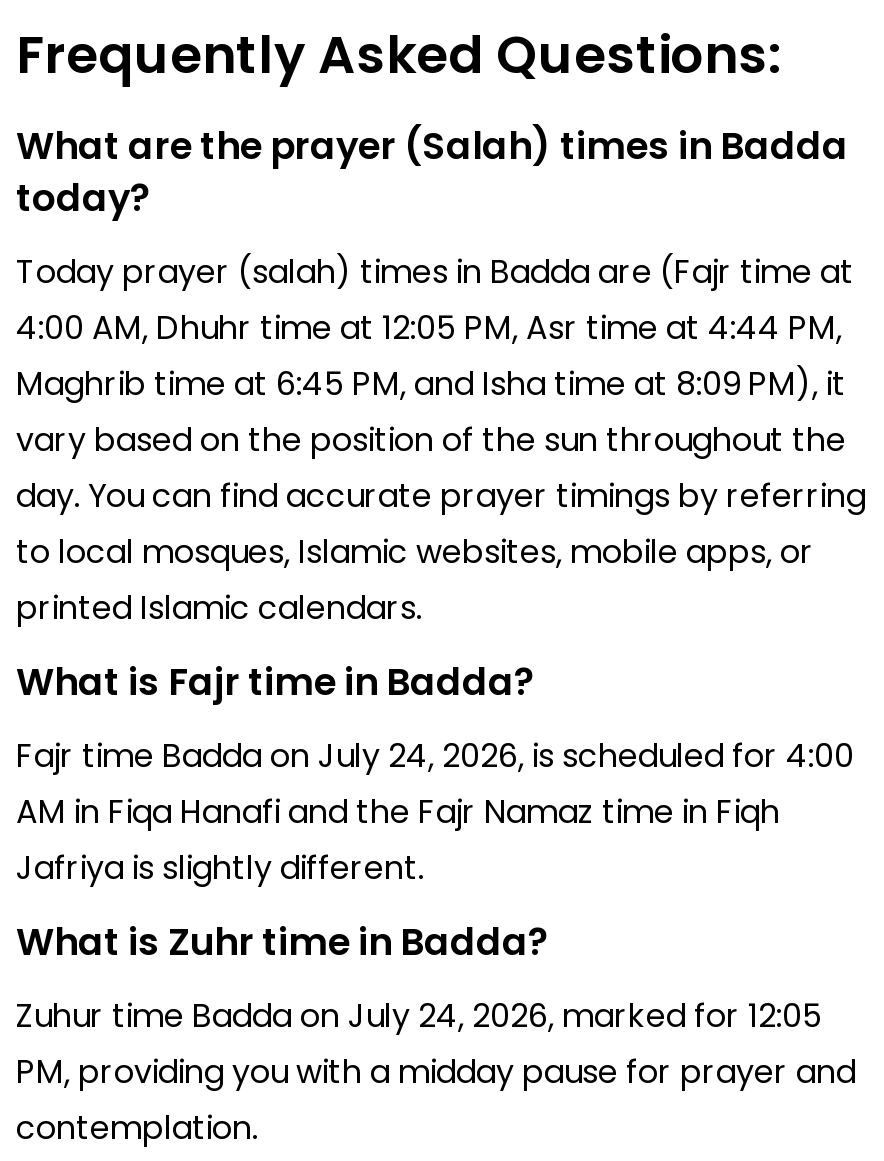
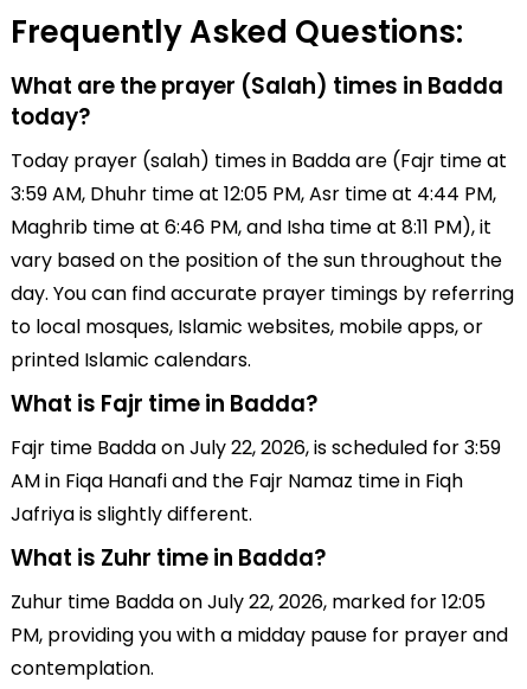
[16,305,842,351] 4:00 AM, Dhuhr time at 12:05 PM, Asr time at 4:44 PM, -> [11,180,496,208] 3:59 AM, Dhuhr time at 12:05 PM, Asr time at 4:44 PM,
[16,361,846,407] Maghrib time at 6:45 PM, and Isha time at 8:09 PM), it -> [11,213,491,241] Maghrib time at 6:46 PM, and Isha time at 8:11 PM), it
[16,733,854,779] Fajr time Badda on July 24, 2026, is scheduled for 4:00 -> [11,434,501,461] Fajr time Badda on July 22, 2026, is scheduled for 3:59
[16,993,822,1039] Zuhur time Badda on July 24, 2026, marked for 12:05 -> [11,588,486,615] Zuhur time Badda on July 22, 2026, marked for 12:05

